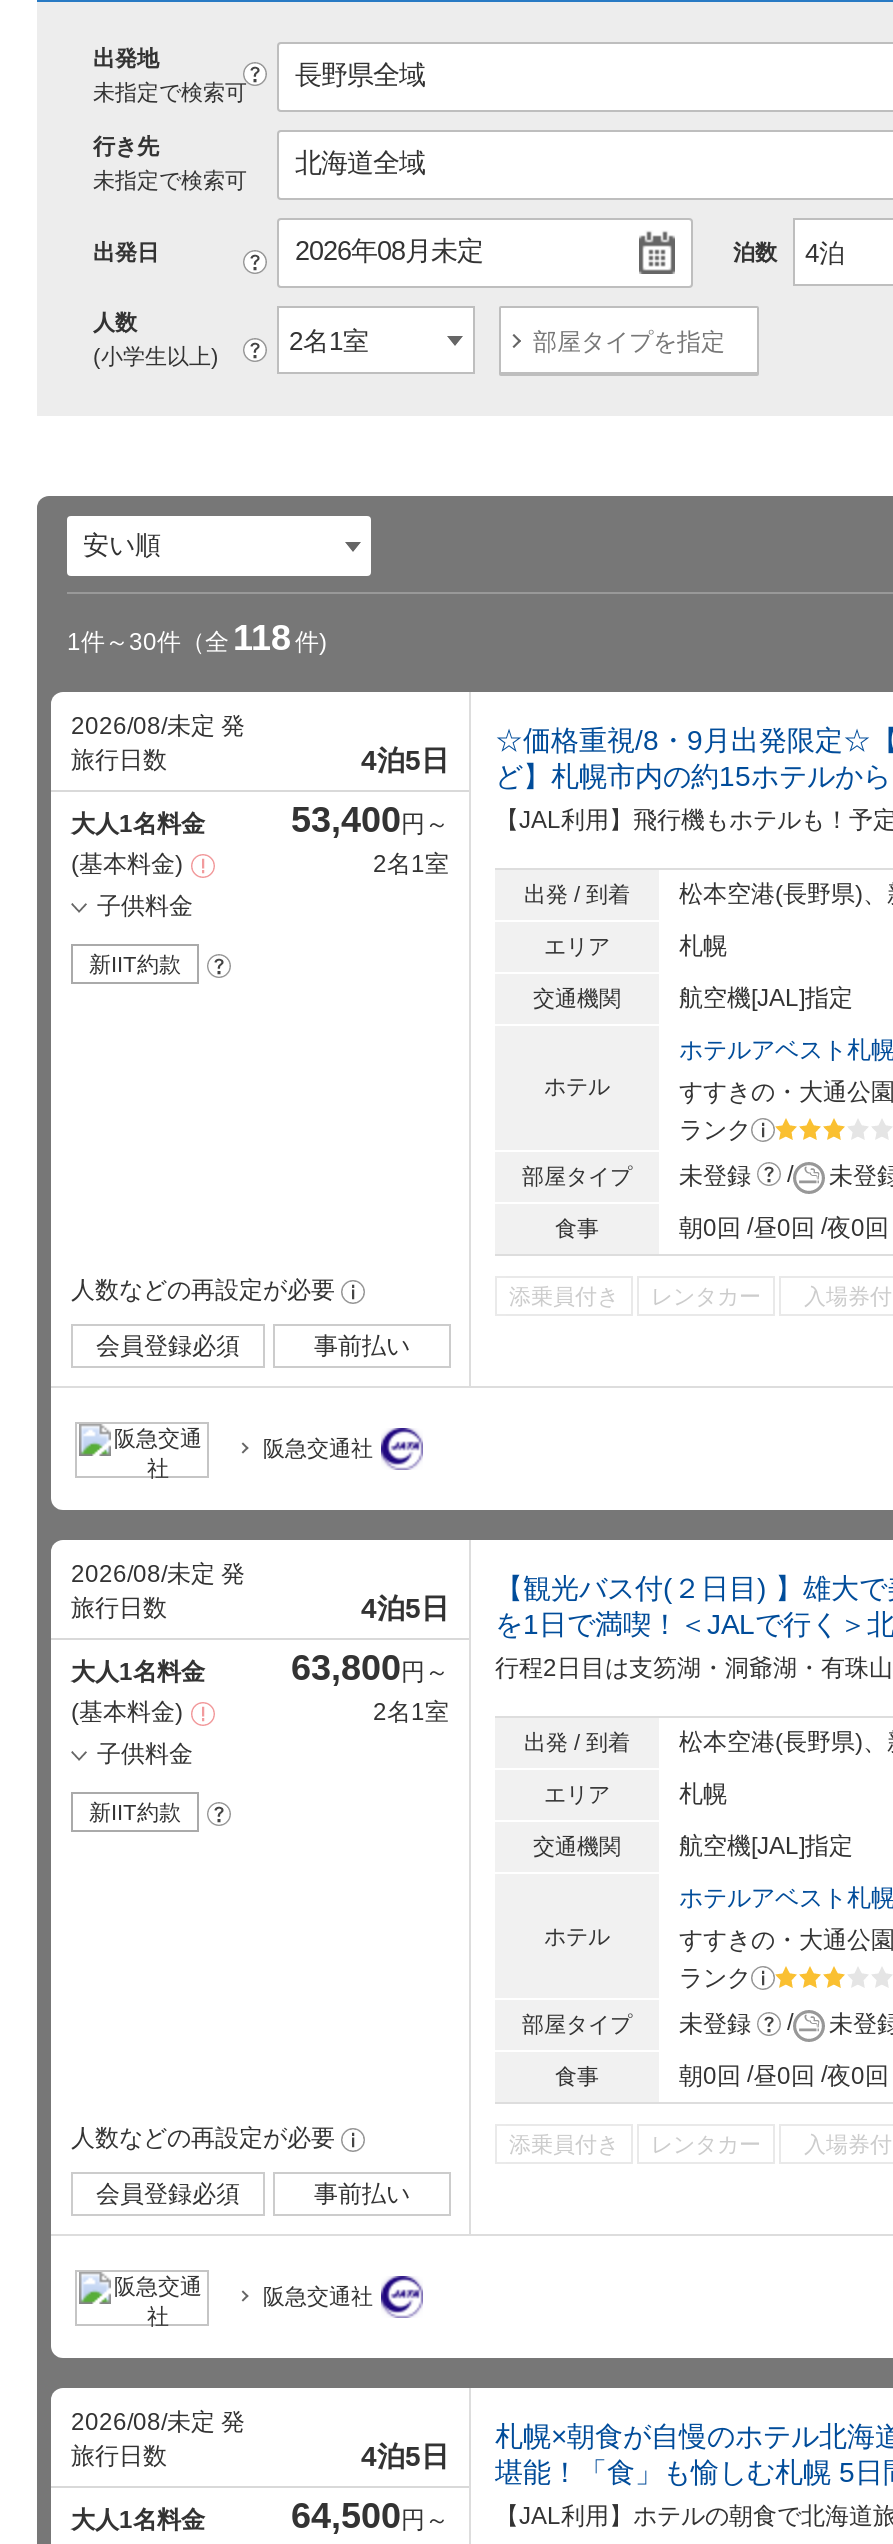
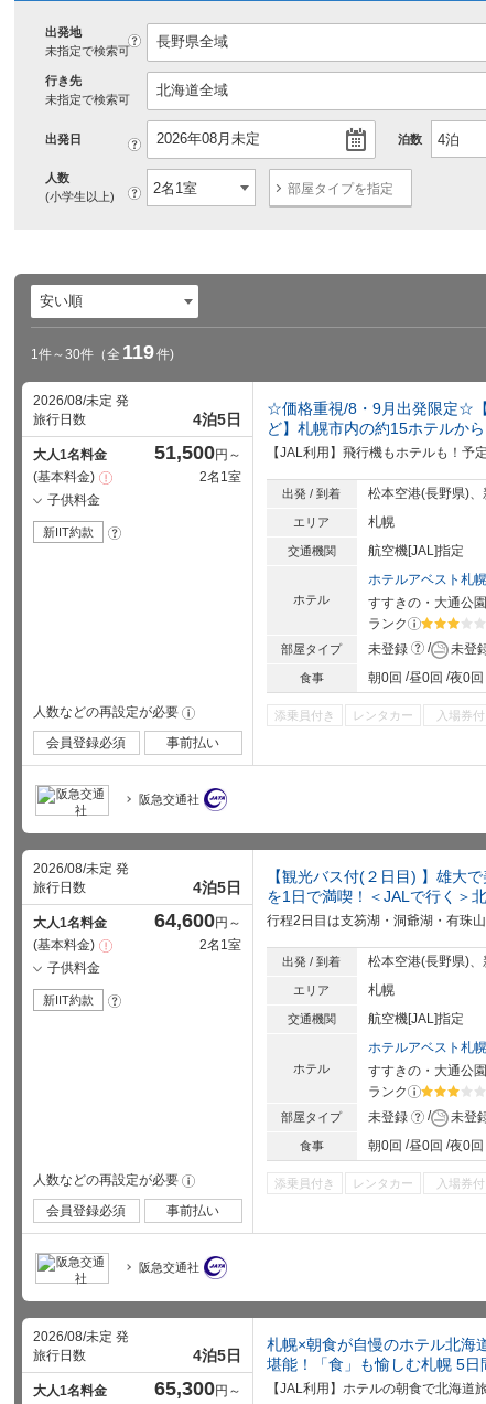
[67,618,327,658] 1件～30件（全 118 件) -> [31,341,174,363] 1件～30件（全 119 件)
[291,800,449,840] 53,400円～ -> [154,441,241,463] 51,500円～
[291,1648,449,1688] 63,800円～ -> [154,910,241,932] 64,600円～
[291,2497,449,2537] 64,500円～ -> [154,1378,241,1400] 65,300円～

